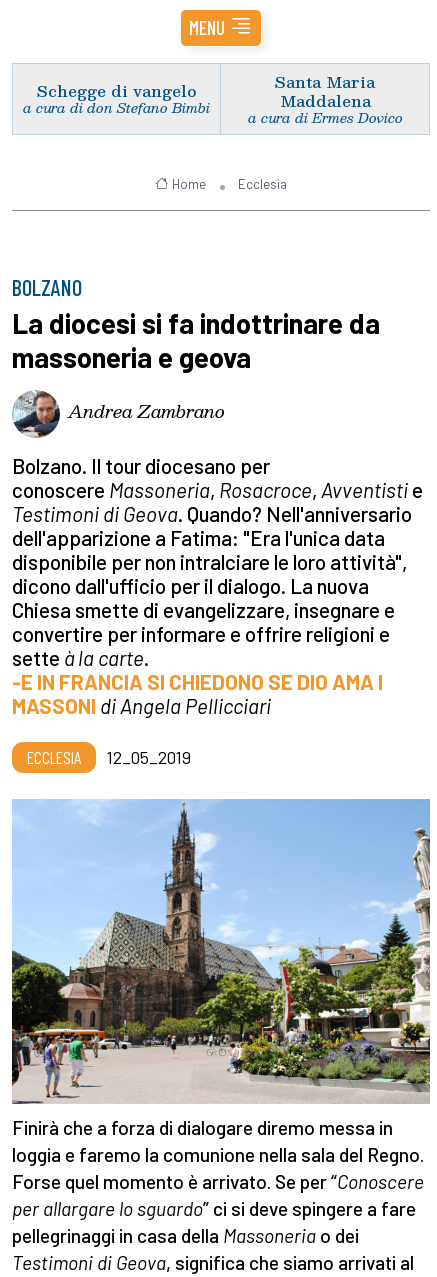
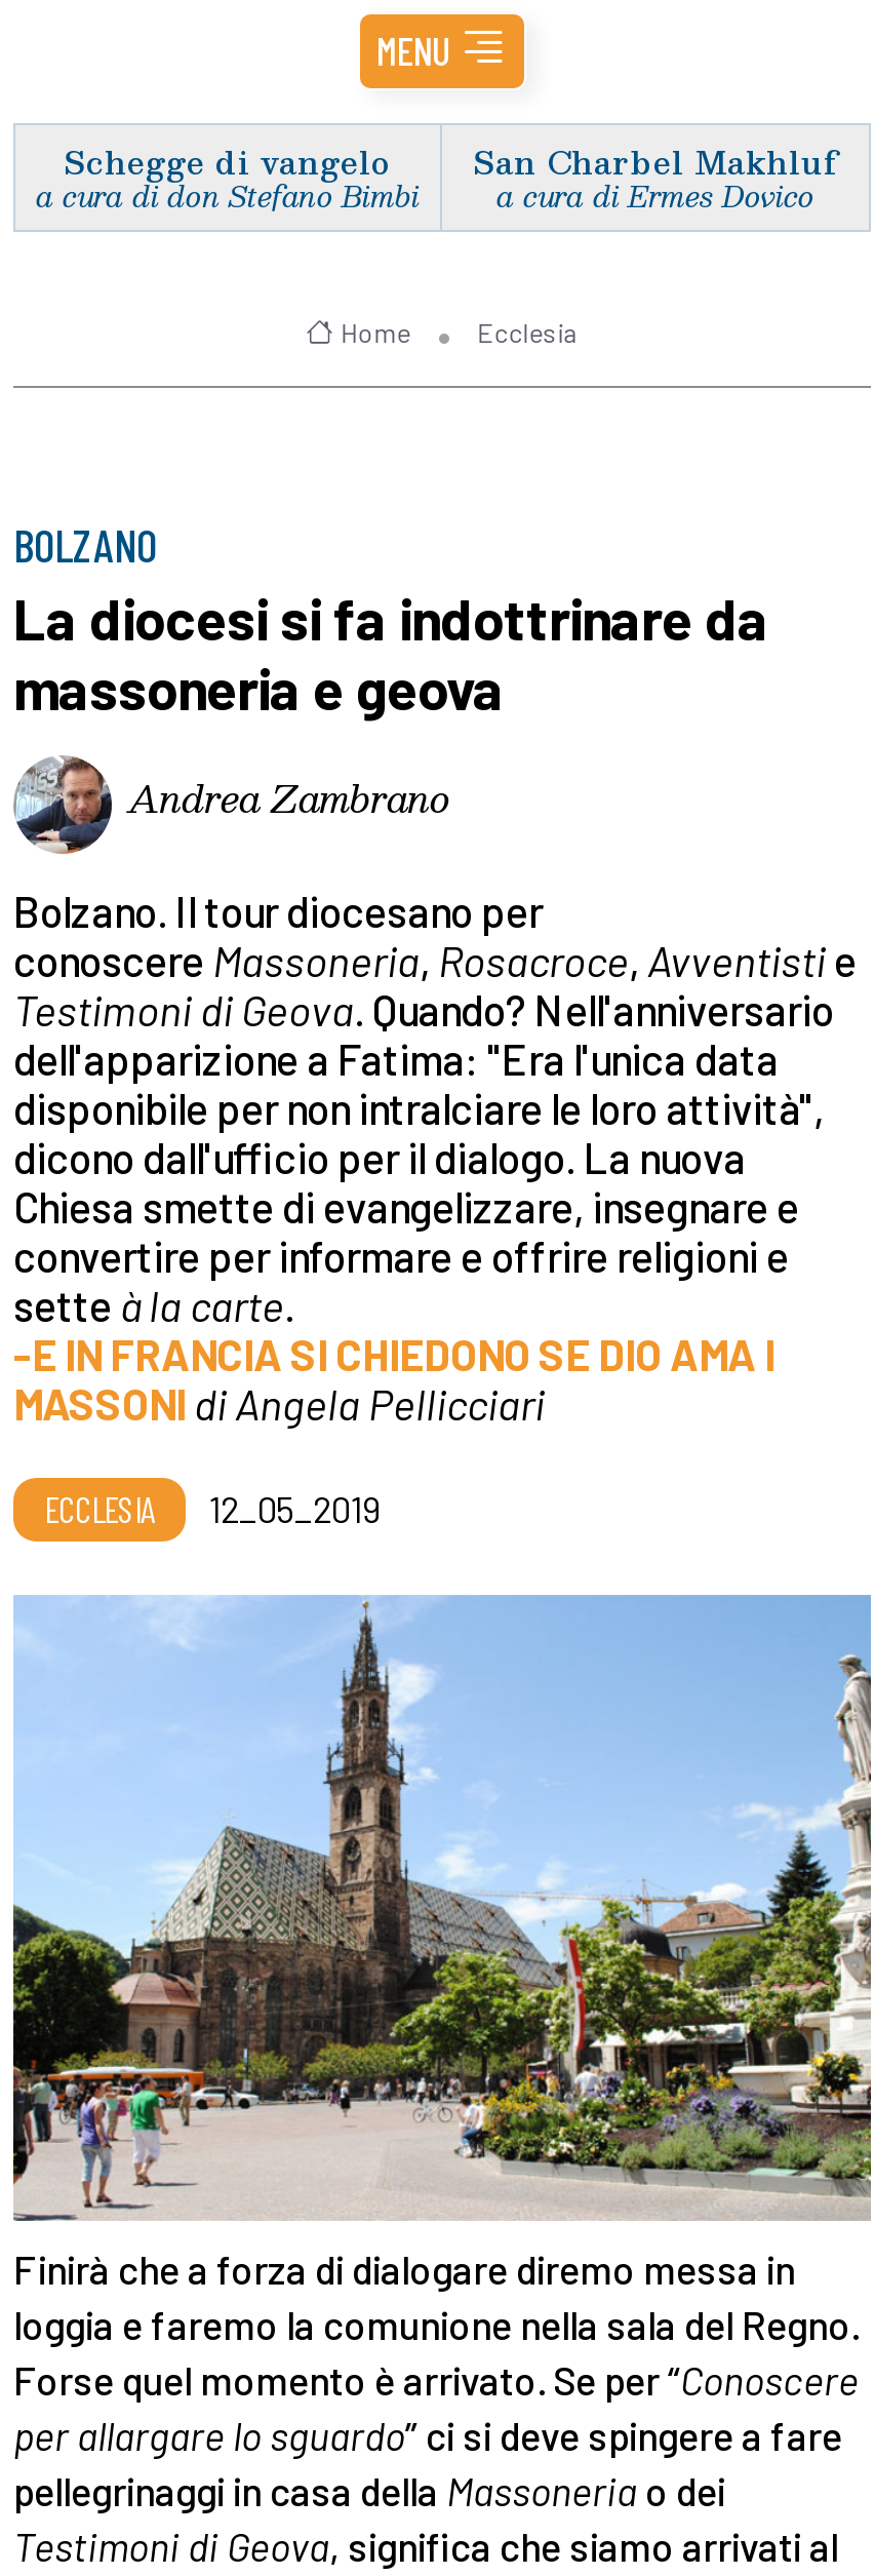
[275,69,375,113] Santa Maria | Maddalena -> [473,135,838,186] San Charbel Makhluf

